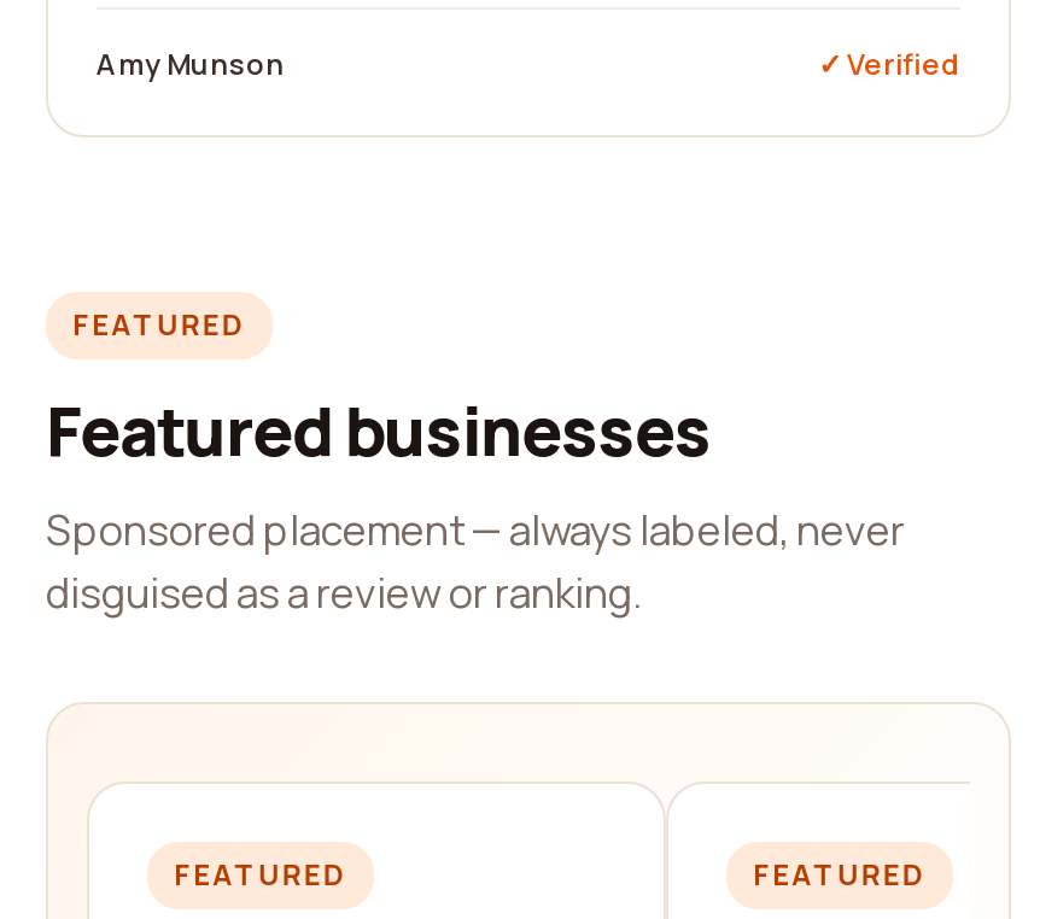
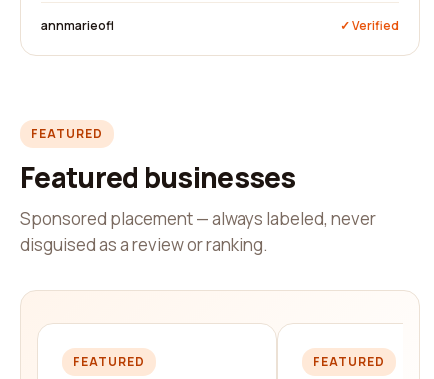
[97,43,285,84] Amy Munson -> [41,17,114,34] annmarieofl

